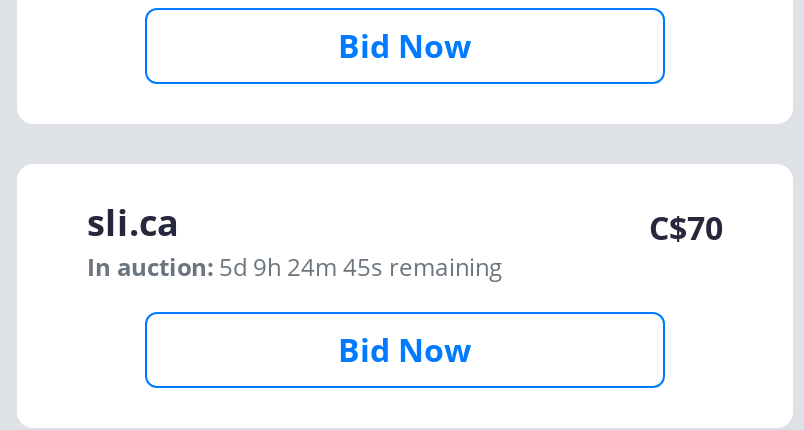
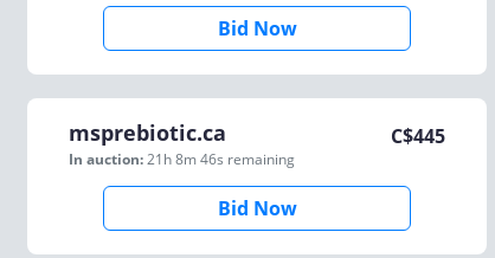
[87,198,503,284] sli.ca | In auction: 5d 9h 24m 45s remaining -> [69,118,295,169] msprebiotic.ca | In auction: 21h 8m 46s remaining
[649,206,723,250] C$70 -> [391,123,445,149] C$445

